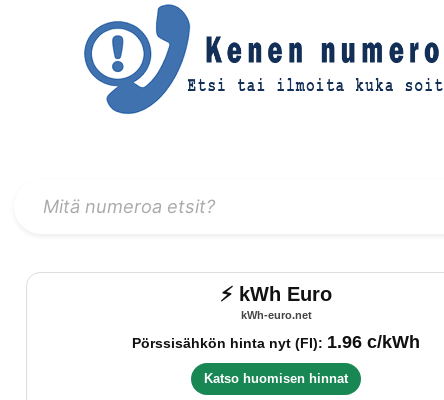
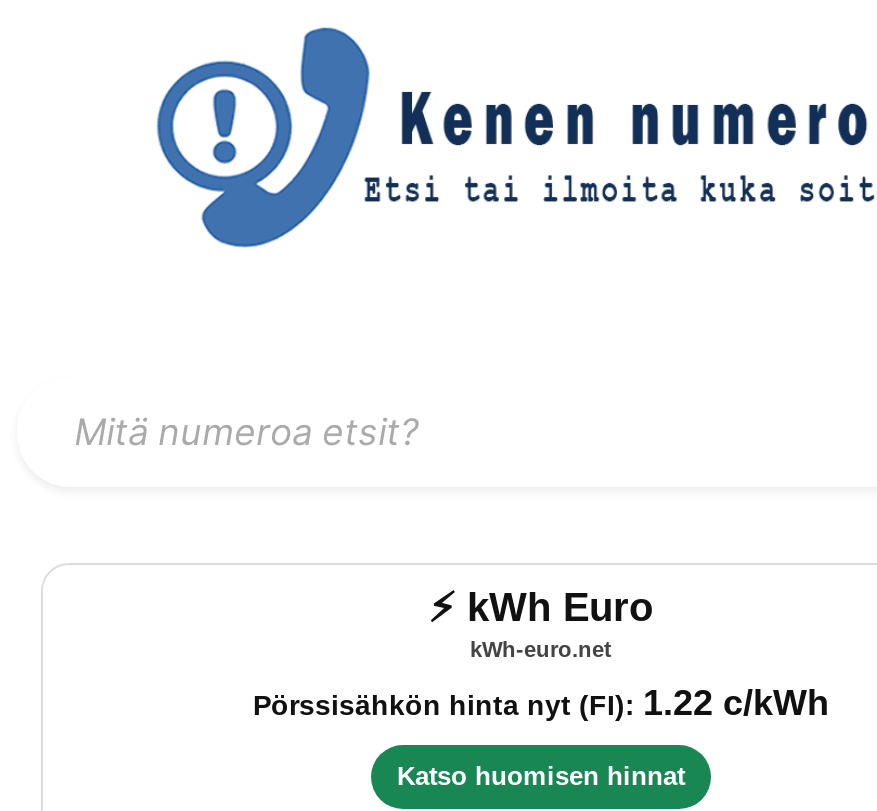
[132,332,420,352] Pörssisähkön hinta nyt (FI): 1.96 c/kWh -> [253,683,829,723] Pörssisähkön hinta nyt (FI): 1.22 c/kWh

